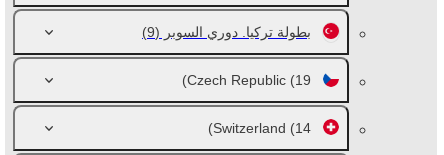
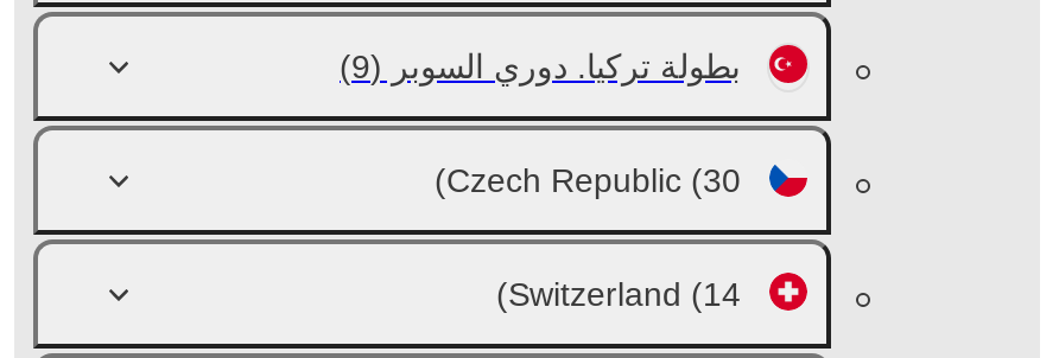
[187,72,311,88] Czech Republic (19) -> [446,161,741,199] Czech Republic (30)

